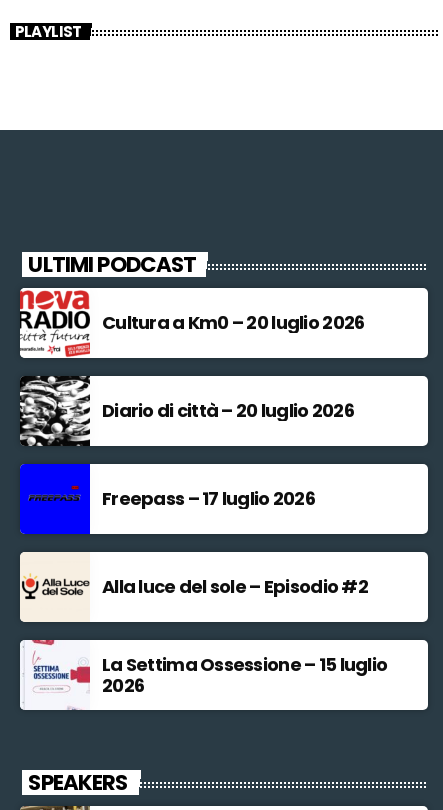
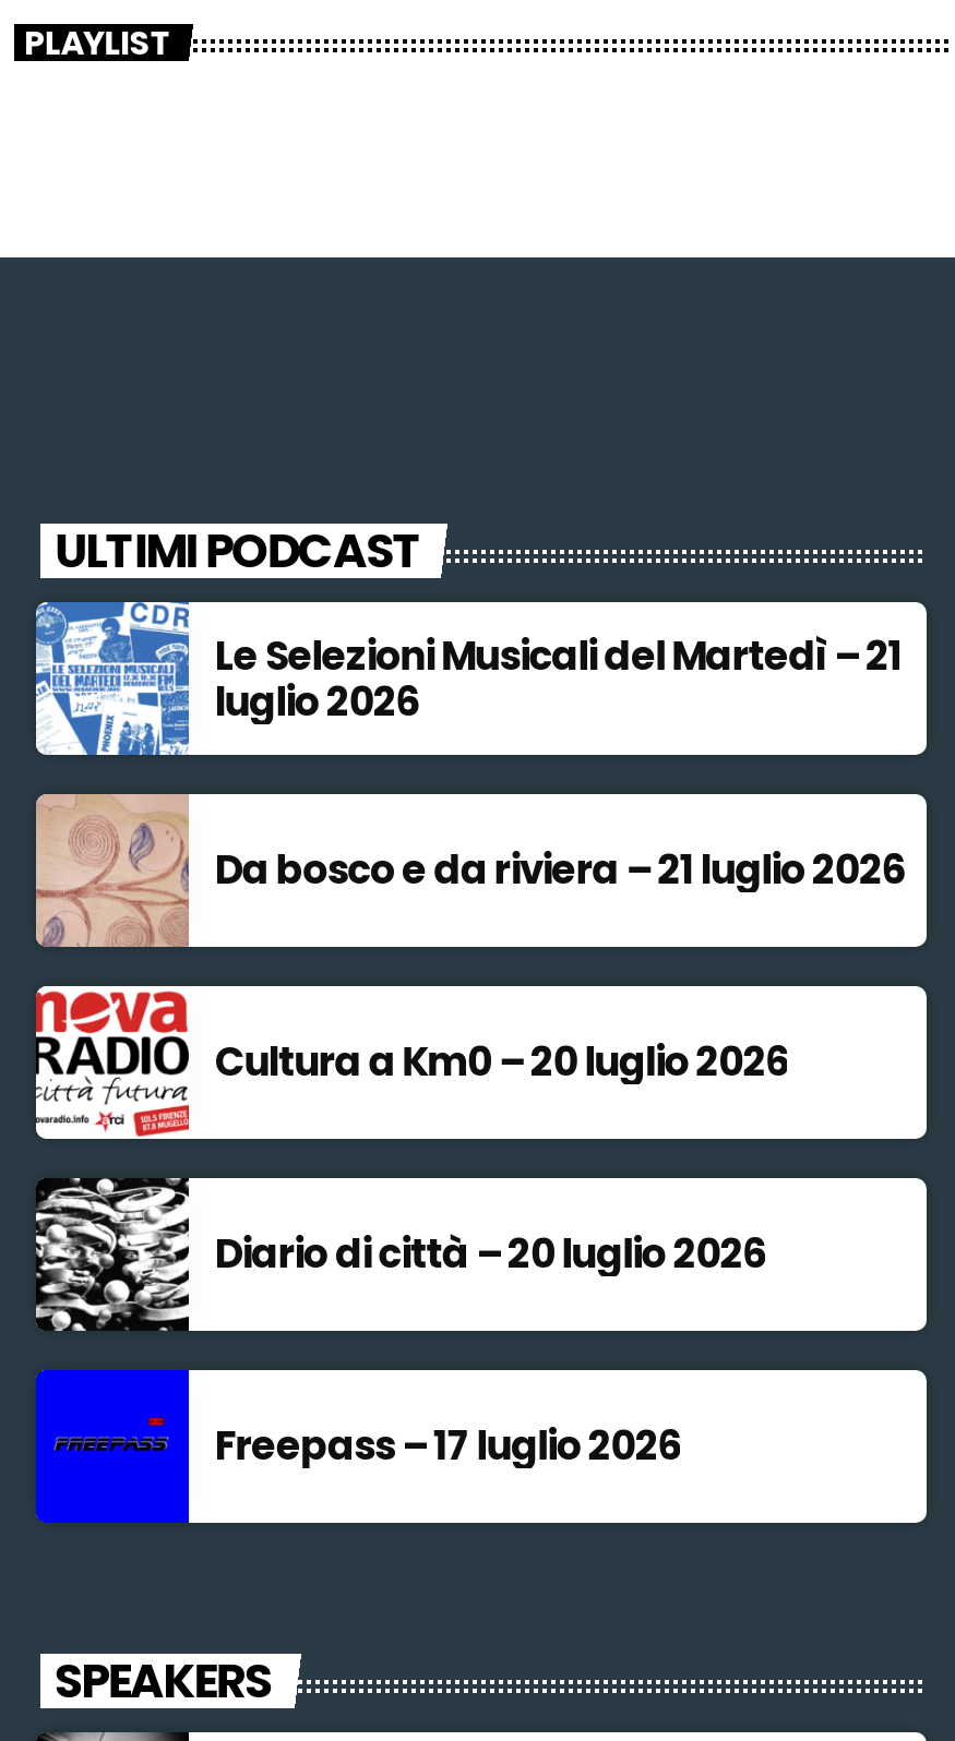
none -> [34,600,904,898] [image] | Le Selezioni Musicali del Martedì – 21 | luglio 2026 | Da bosco e da riviera – 21 luglio 2026
none -> [34,792,191,949] [image]
moved [19,288,364,511] -> [34,986,788,1474]: [image] | Cultura a Km0 – 20 luglio 2026 | Diario di città – 20 luglio 2026 | Freepass – 17 luglio 2026
[19,551,387,698] [image] | Alla luce del sole – Episodio #2 | La Settima Ossessione – 15 luglio | 2026 -> none
[19,639,90,711] [image] -> none

